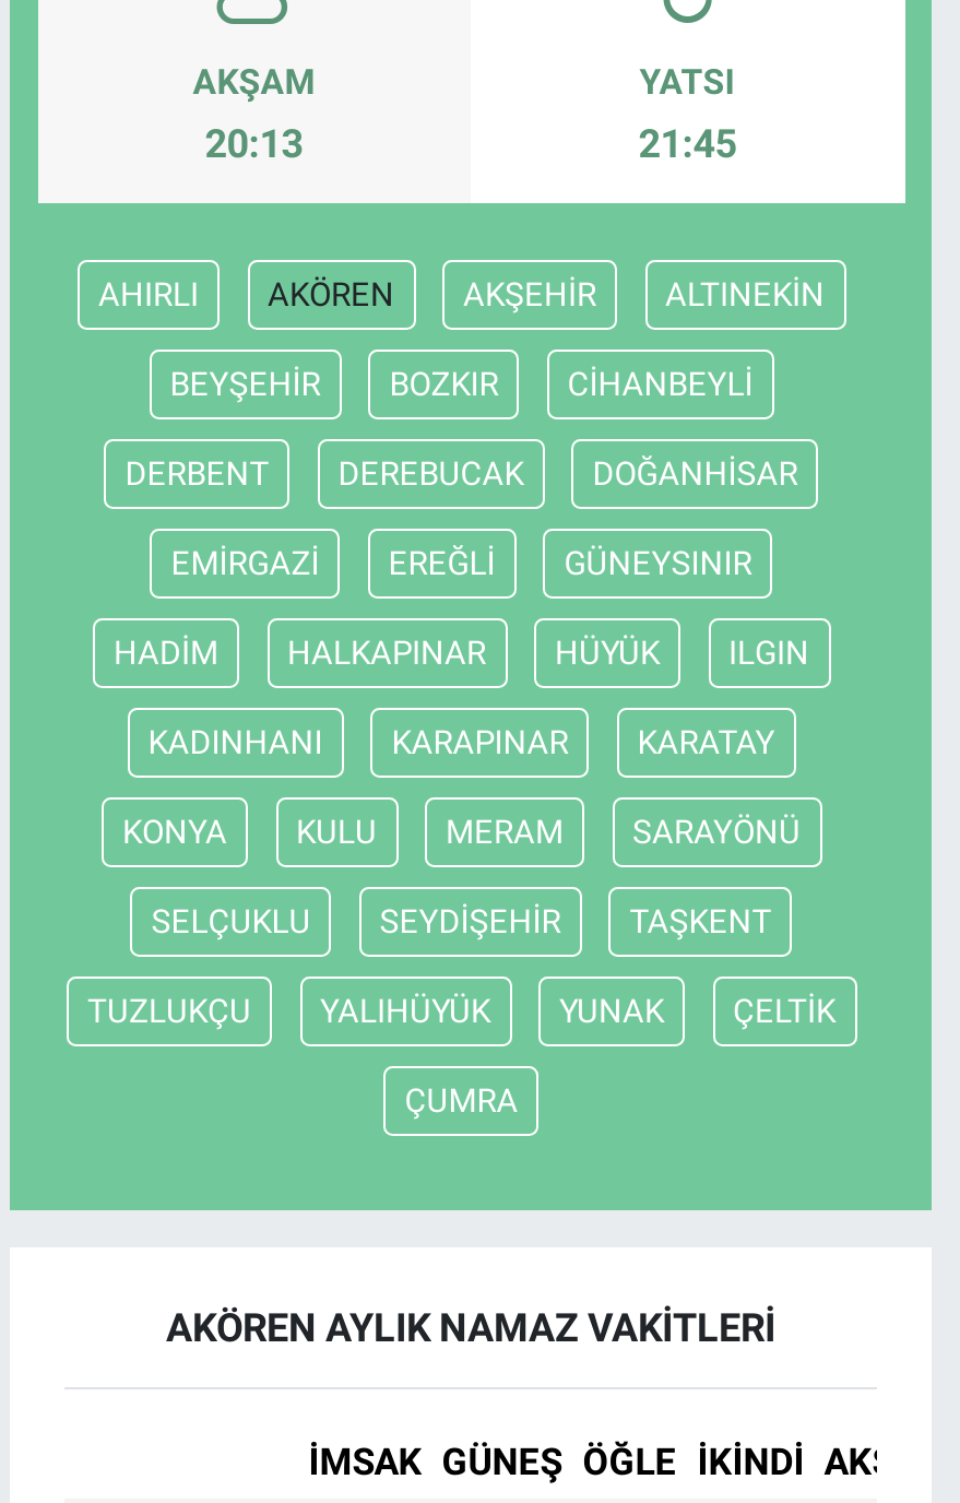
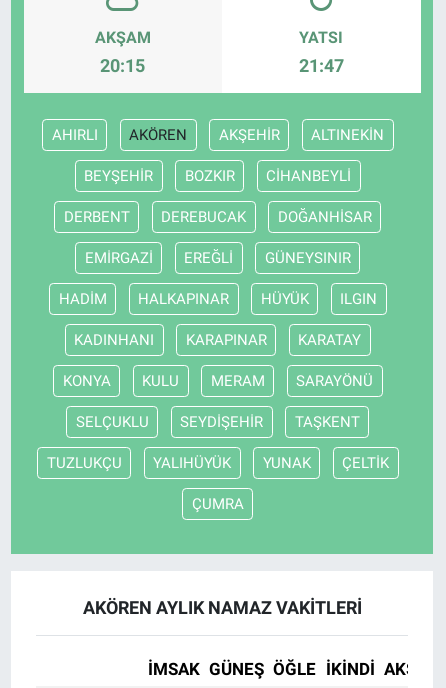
[205,120,303,166] 20:13 -> [100,55,145,76] 20:15
[638,120,737,166] 21:45 -> [299,55,344,76] 21:47

